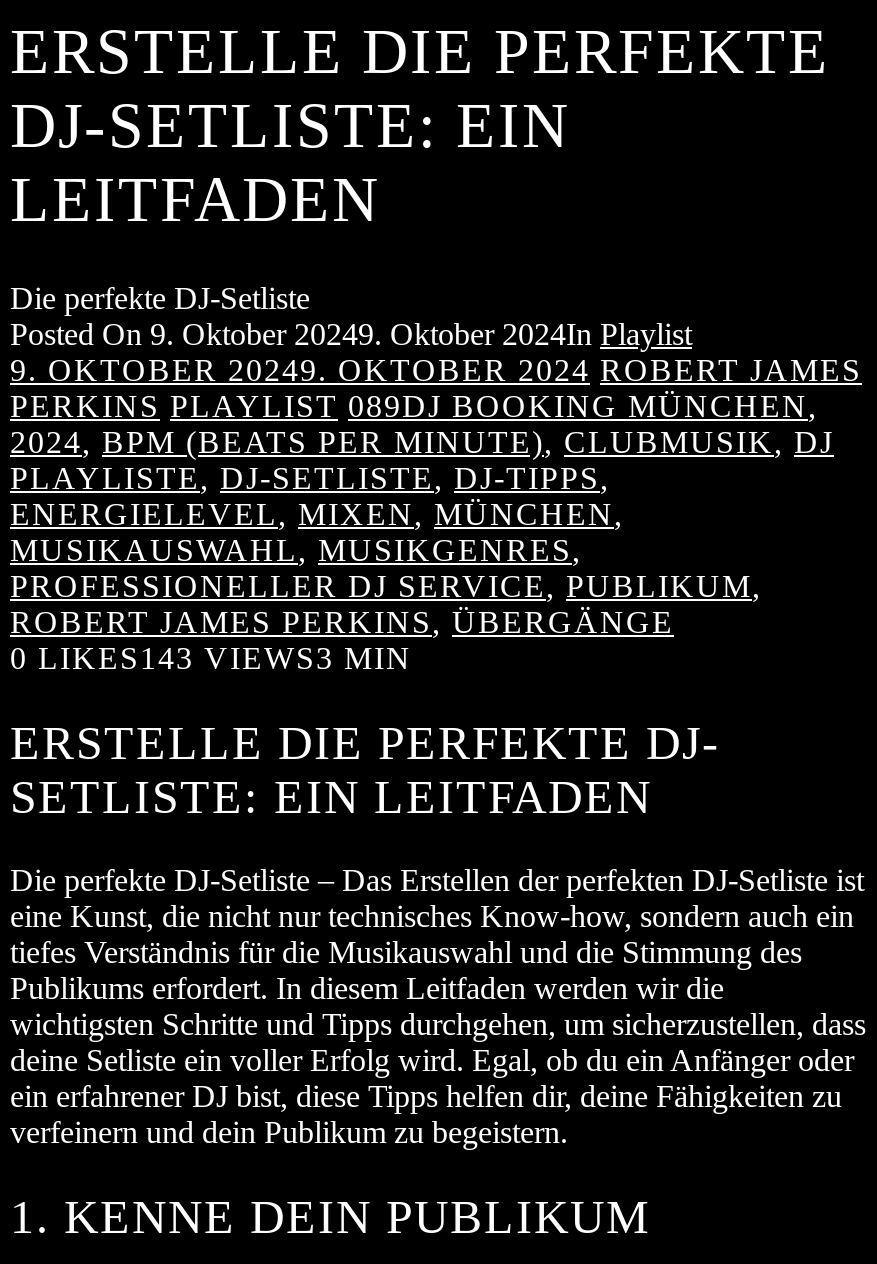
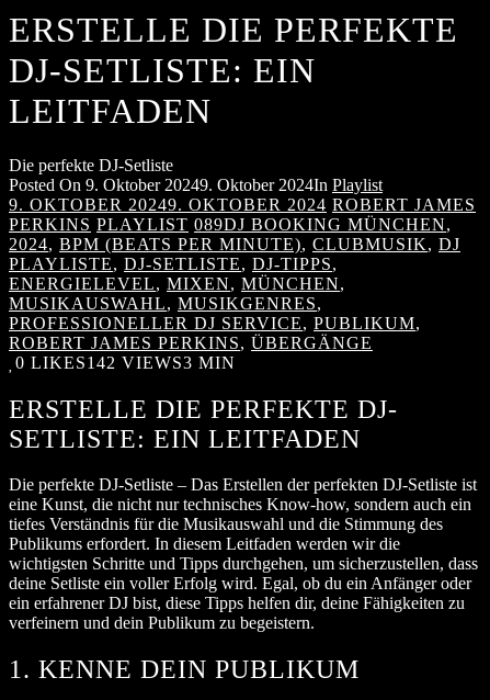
[10,640,412,674] 0 LIKES 143 VIEWS3 MIN -> [15,353,236,372] 0 LIKES 142 VIEWS3 MIN

